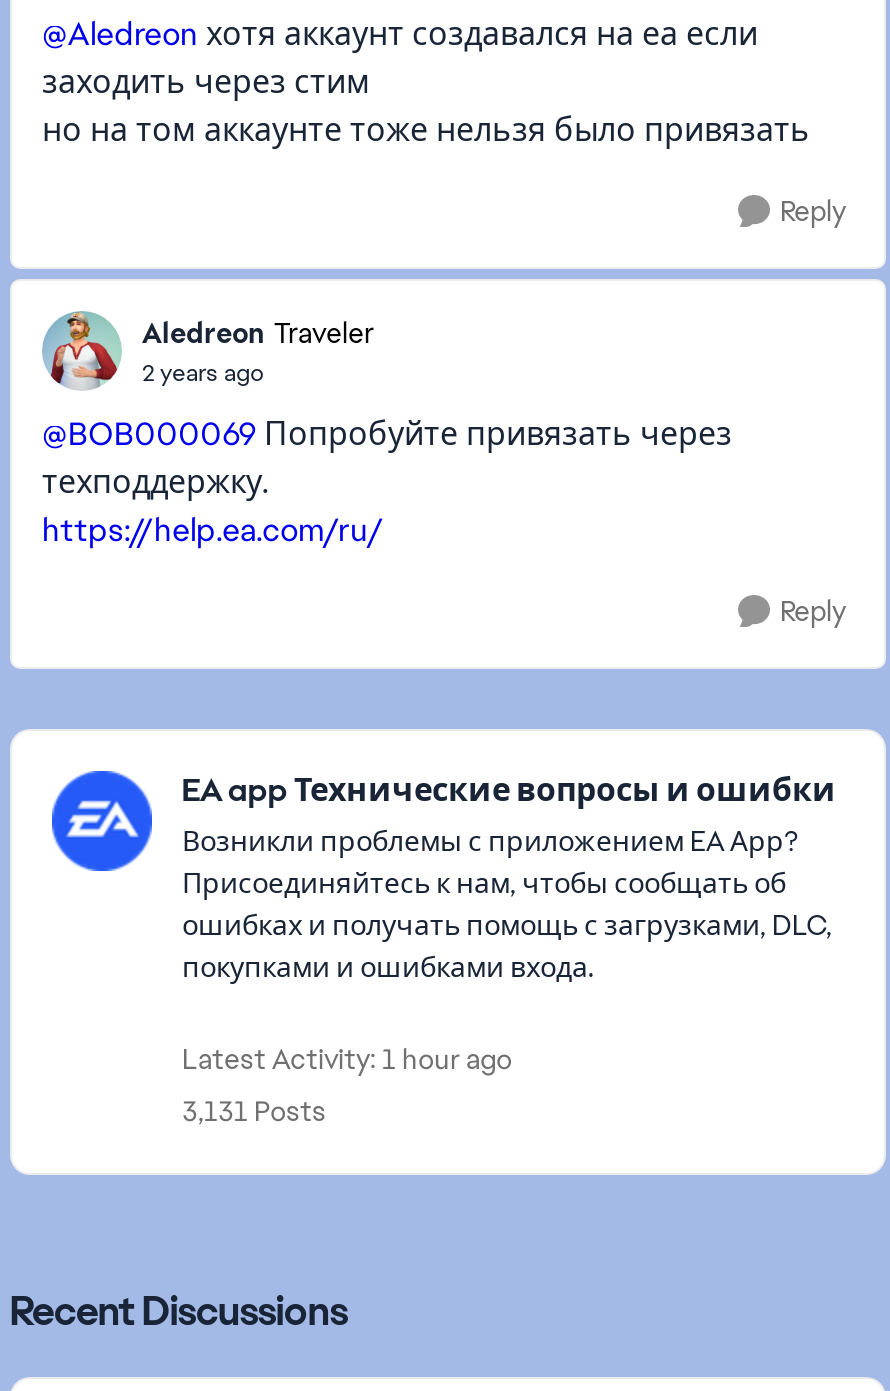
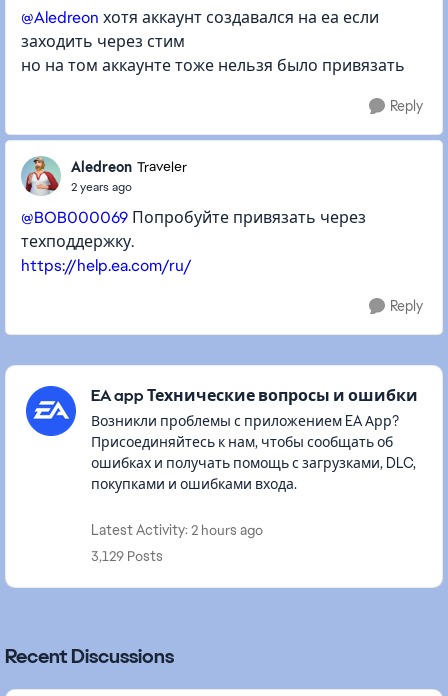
[182,1041,512,1077] Latest Activity: 1 hour ago -> [91,521,263,539] Latest Activity: 2 hours ago
[182,1093,326,1129] 3,131 Posts -> [91,547,163,565] 3,129 Posts

